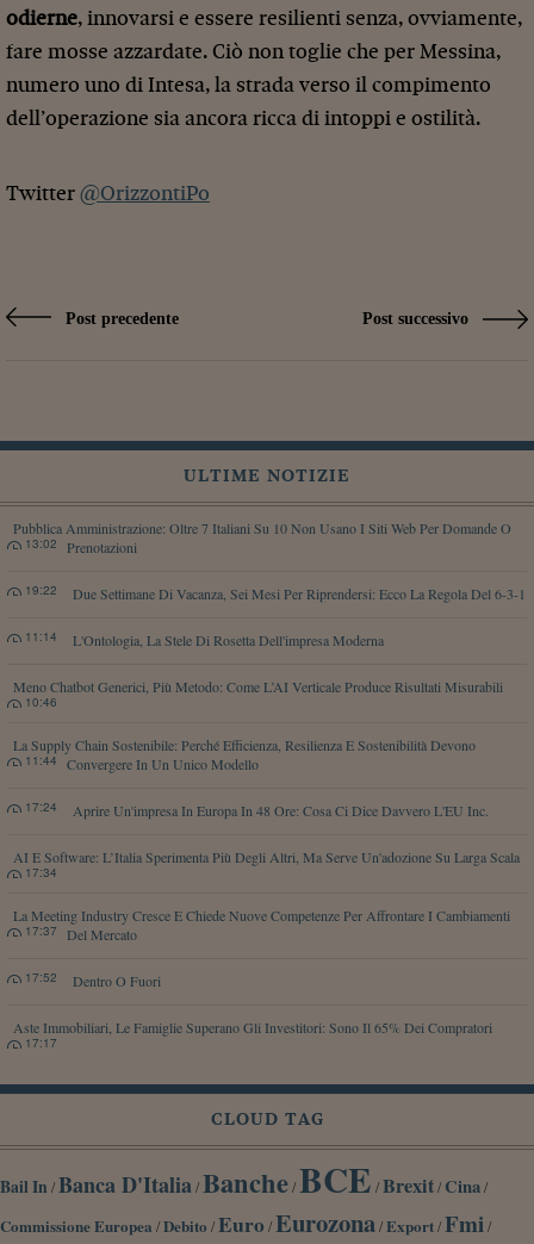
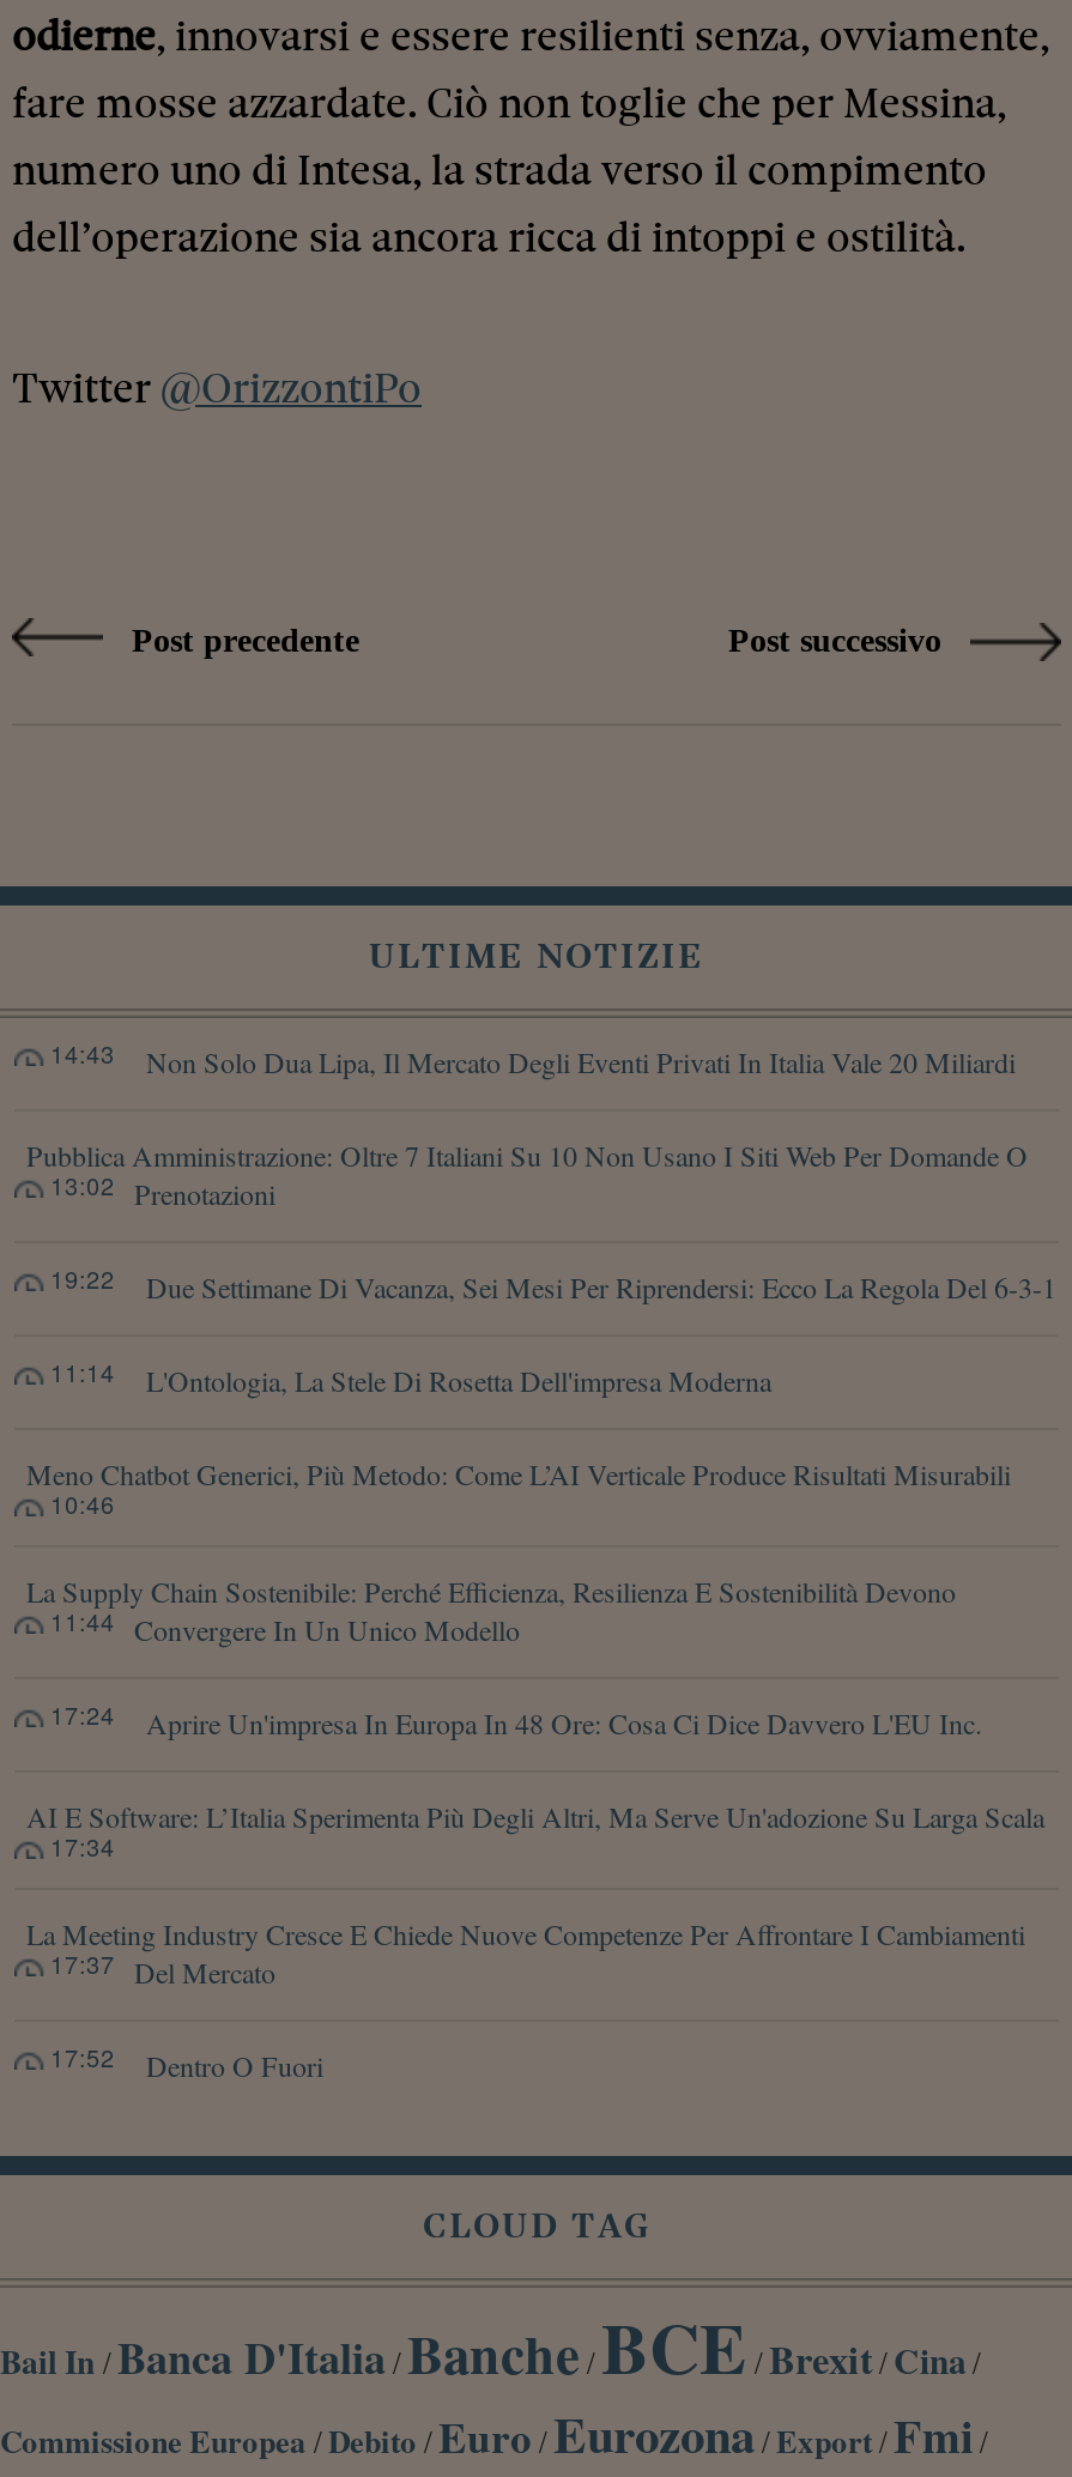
none -> [50,1037,1016,1080] Non Solo Dua Lipa, Il Mercato Degli Eventi Privati In Italia Vale 20 Miliardi | 14:43
moved [13,518,526,990] -> [26,1135,1056,2084]: Pubblica Amministrazione: Oltre 7 Italiani Su 10 Non Usano I Siti Web Per Domande O | Prenotazioni | 13:02 | ... | Dentro O Fuori | 17:52
[13,1017,492,1051] Aste Immobiliari, Le Famiglie Superano Gli Investitori: Sono Il 65% Dei Compratori | 17:17 -> none

